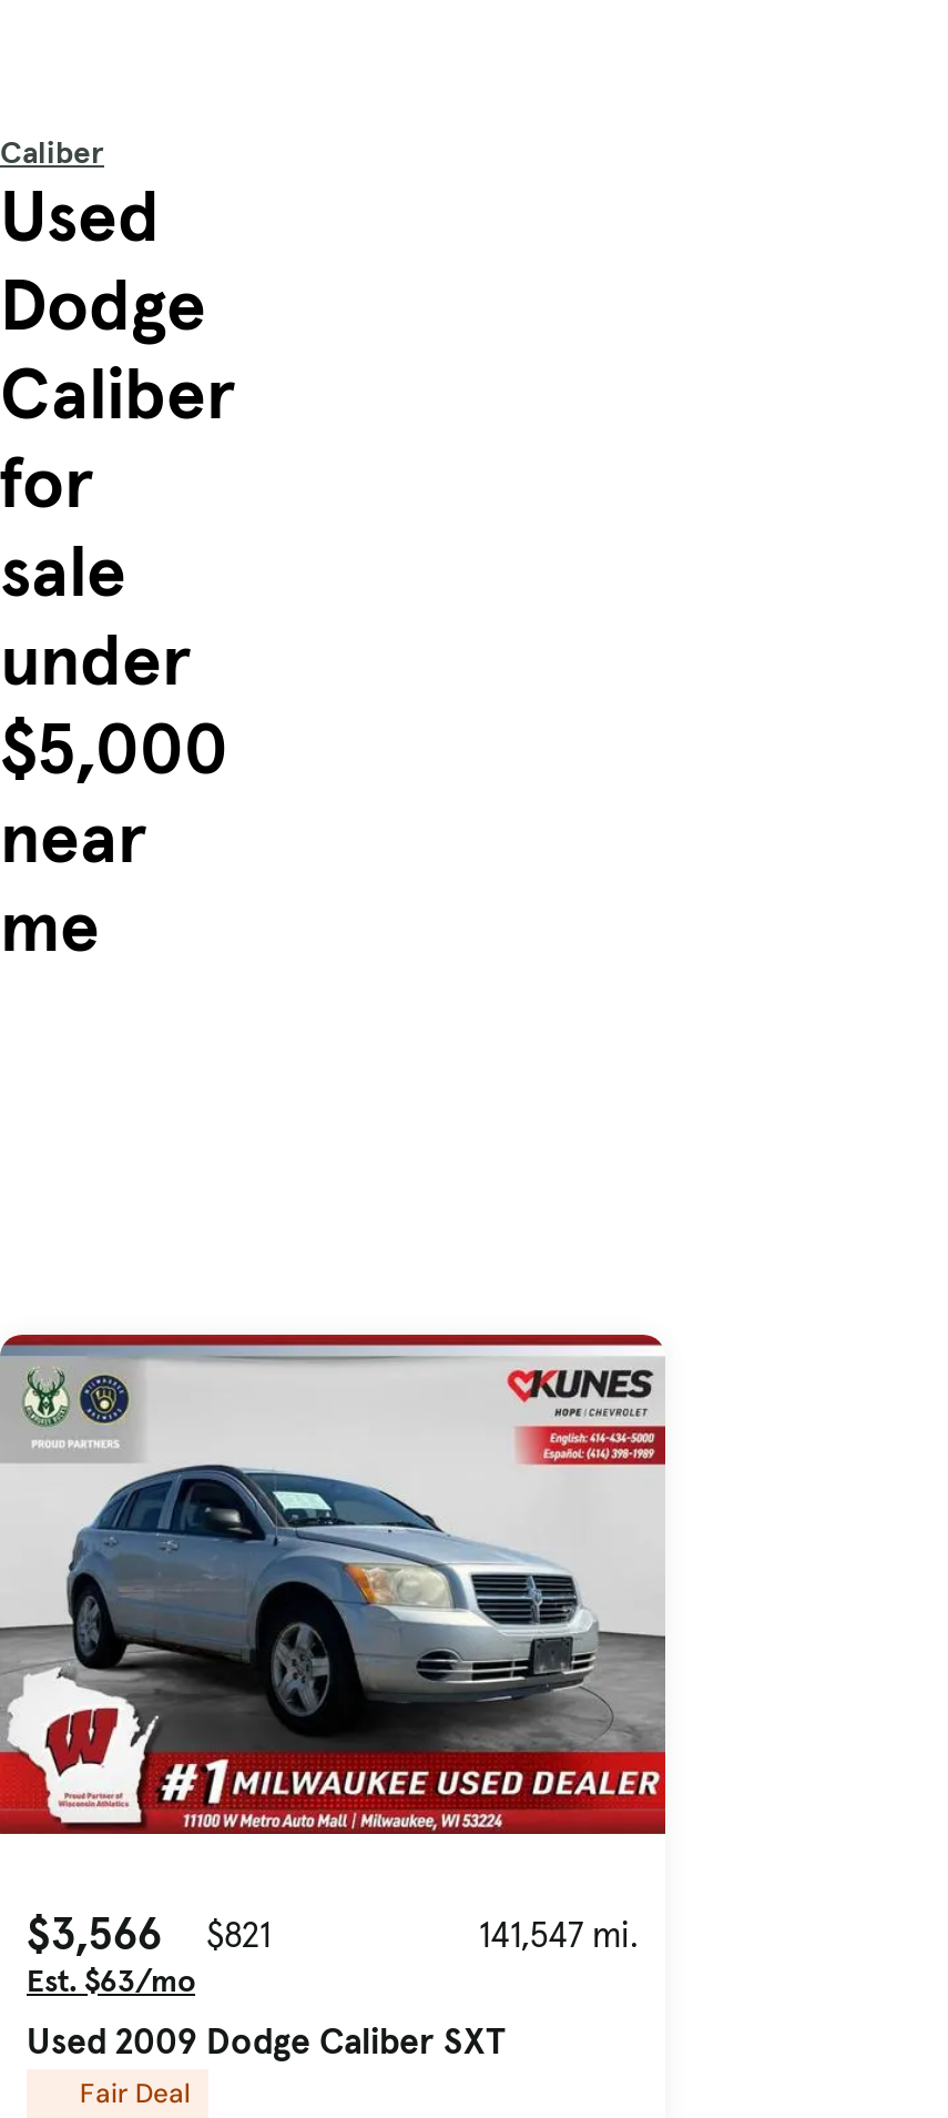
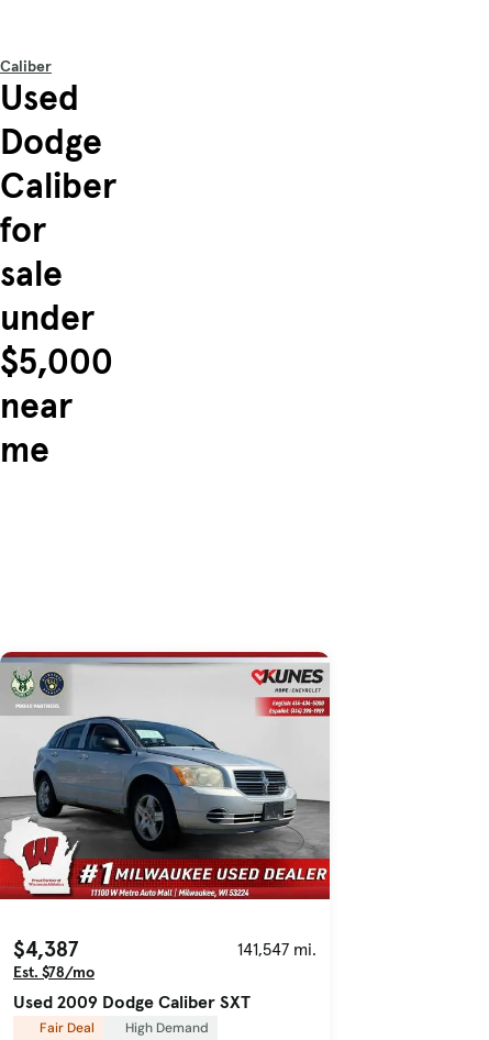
[27,1905,271,1963] $3,566 | $821 -> [13,934,79,963] $4,387
[27,1960,195,2000] Est. $63/mo -> [13,962,95,982] Est. $78/mo
none -> [125,1019,209,1037] High Demand

